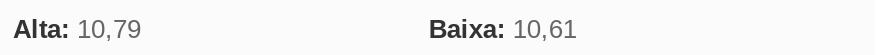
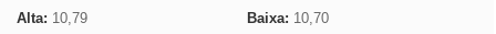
[429,14,577,44] Baixa: 10,61 -> [247,10,329,26] Baixa: 10,70

